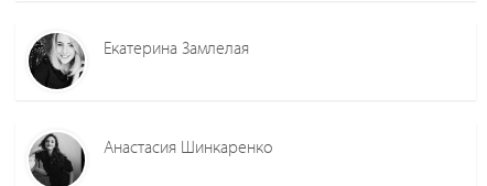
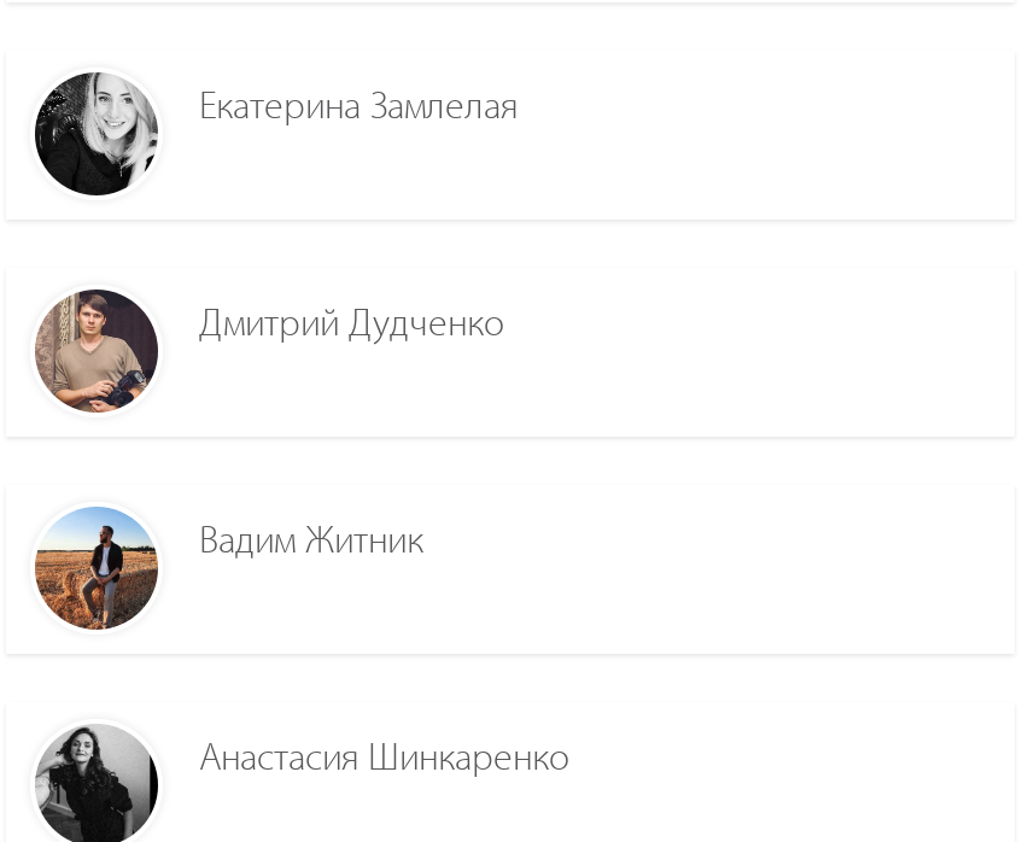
none -> [33,507,423,632] [image] | Вадим Житник
none -> [35,287,505,415] [image] | Дмитрий Дудченко

